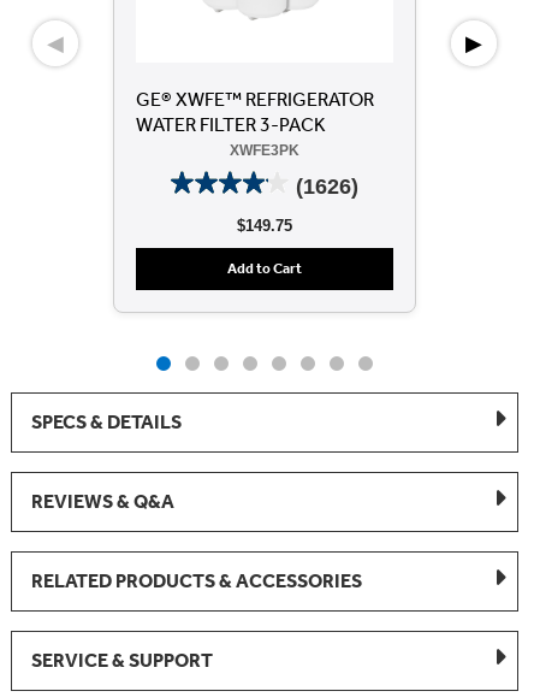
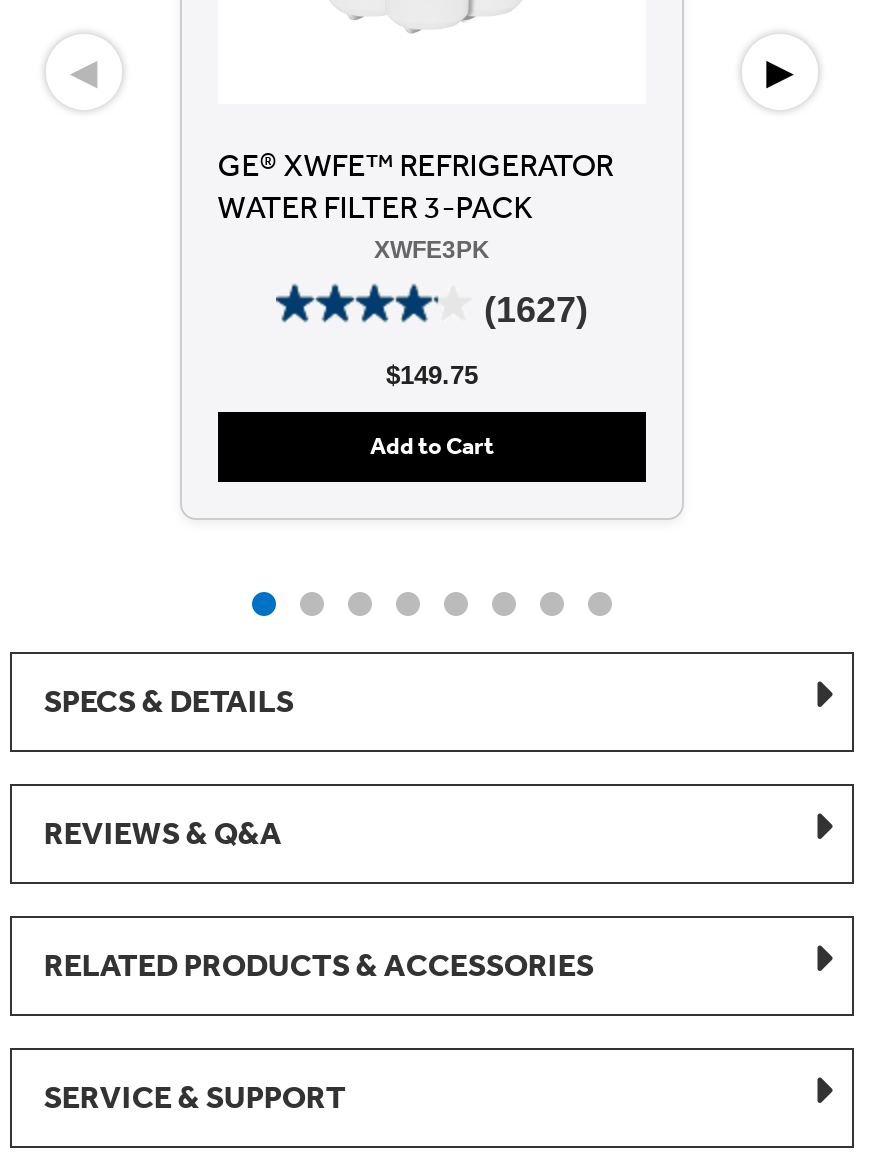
[296,174,358,198] (1626) -> [484,289,588,329] (1627)

